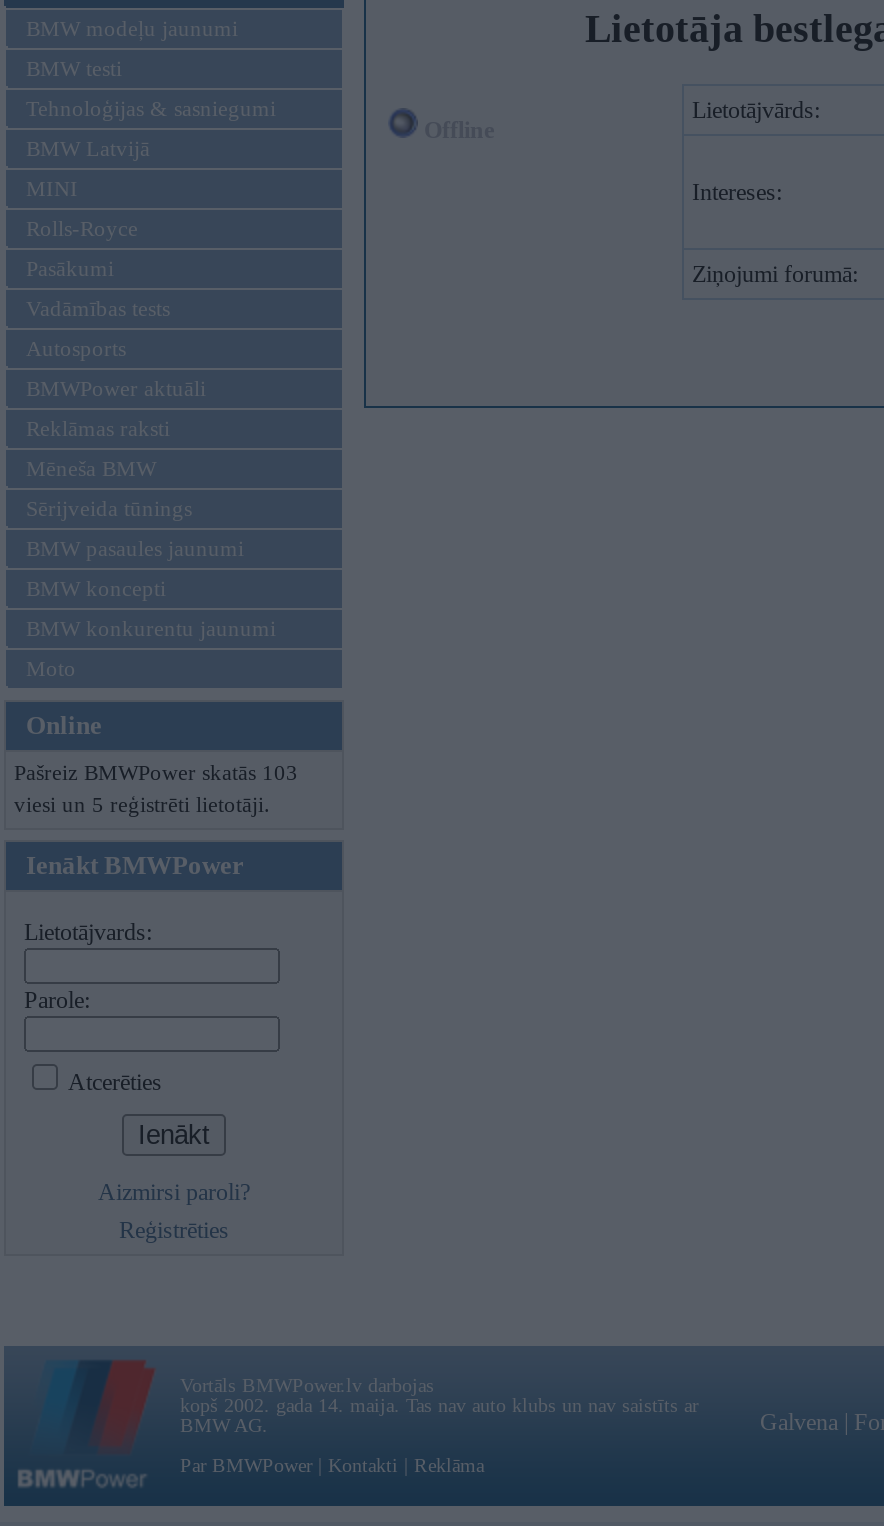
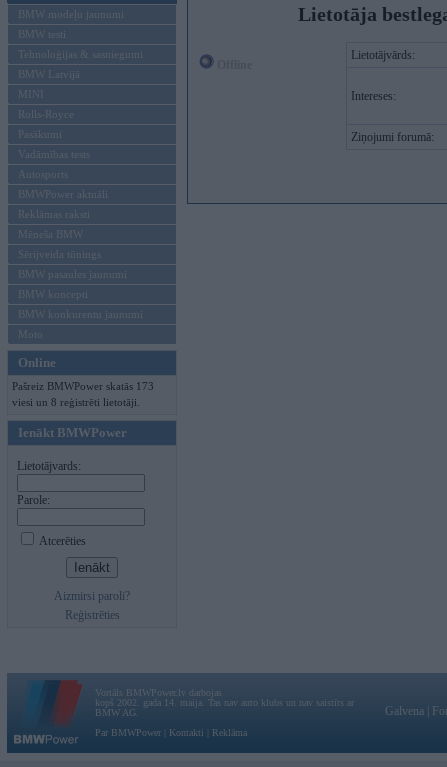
[14,760,298,784] Pašreiz BMWPower skatās 103 -> [12,380,154,392] Pašreiz BMWPower skatās 173
[14,792,270,816] viesi un 5 reģistrēti lietotāji. -> [12,396,140,408] viesi un 8 reģistrēti lietotāji.

